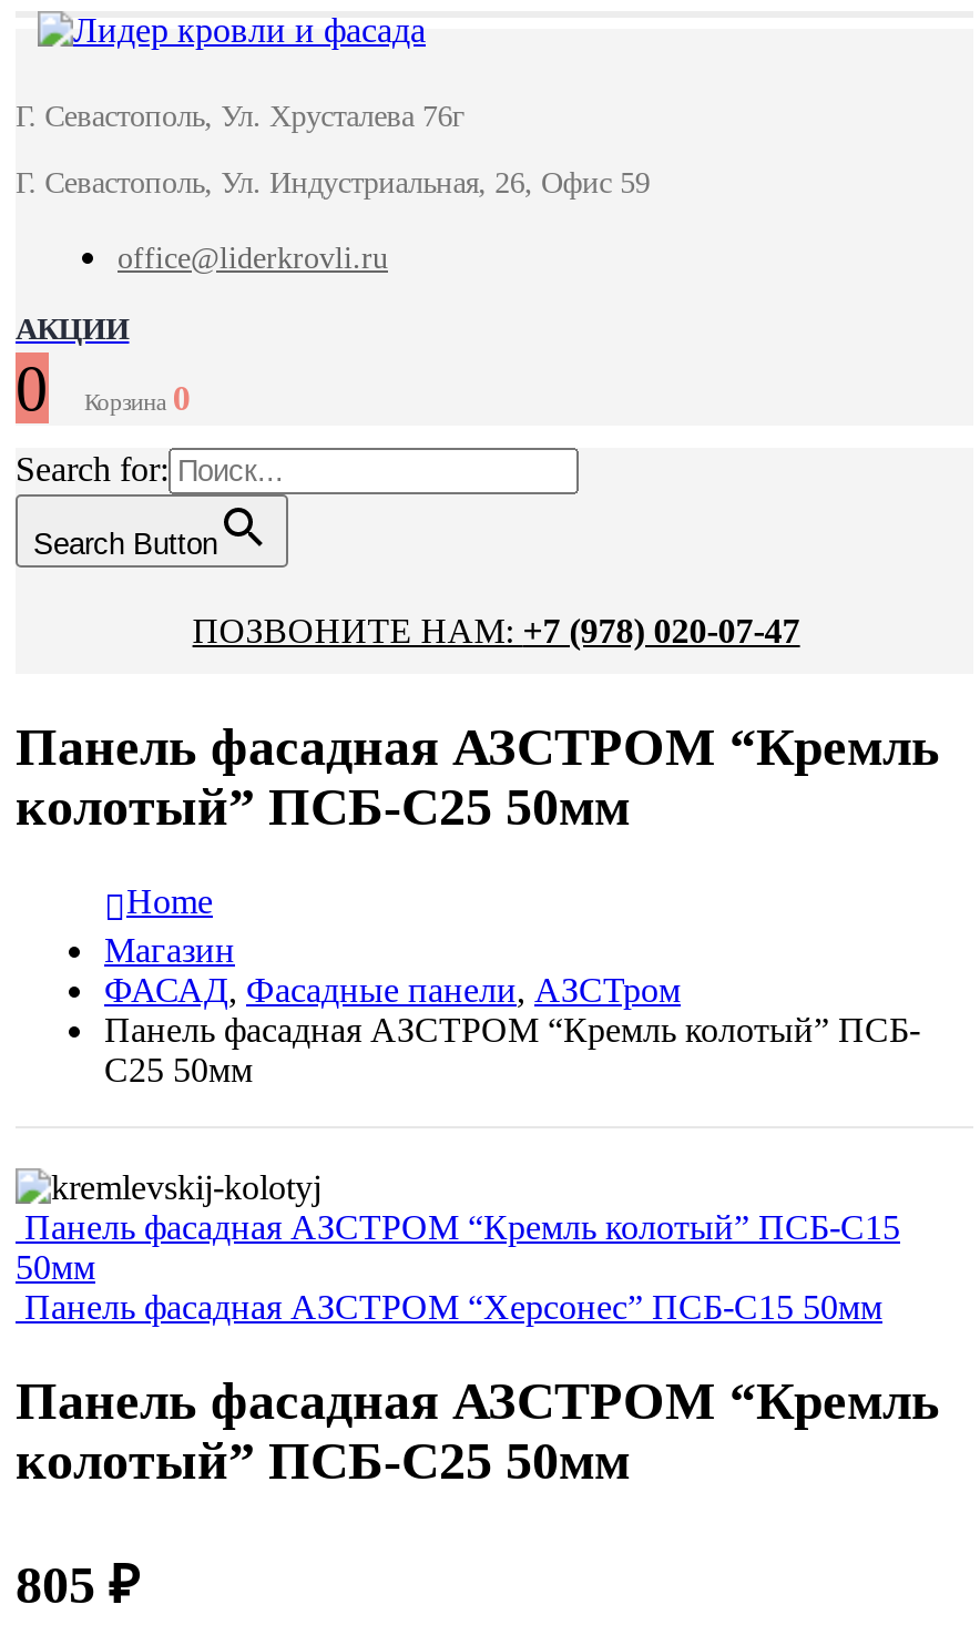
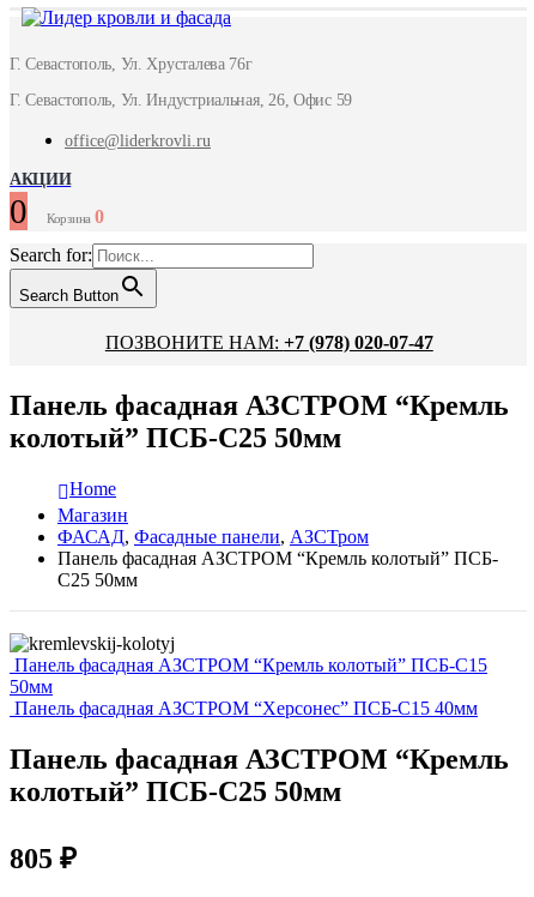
[24,1288,882,1325] Панель фасадная АЗСТРОМ “Херсонес” ПСБ-С15 50мм -> [14,698,478,718] Панель фасадная АЗСТРОМ “Херсонес” ПСБ-С15 40мм

